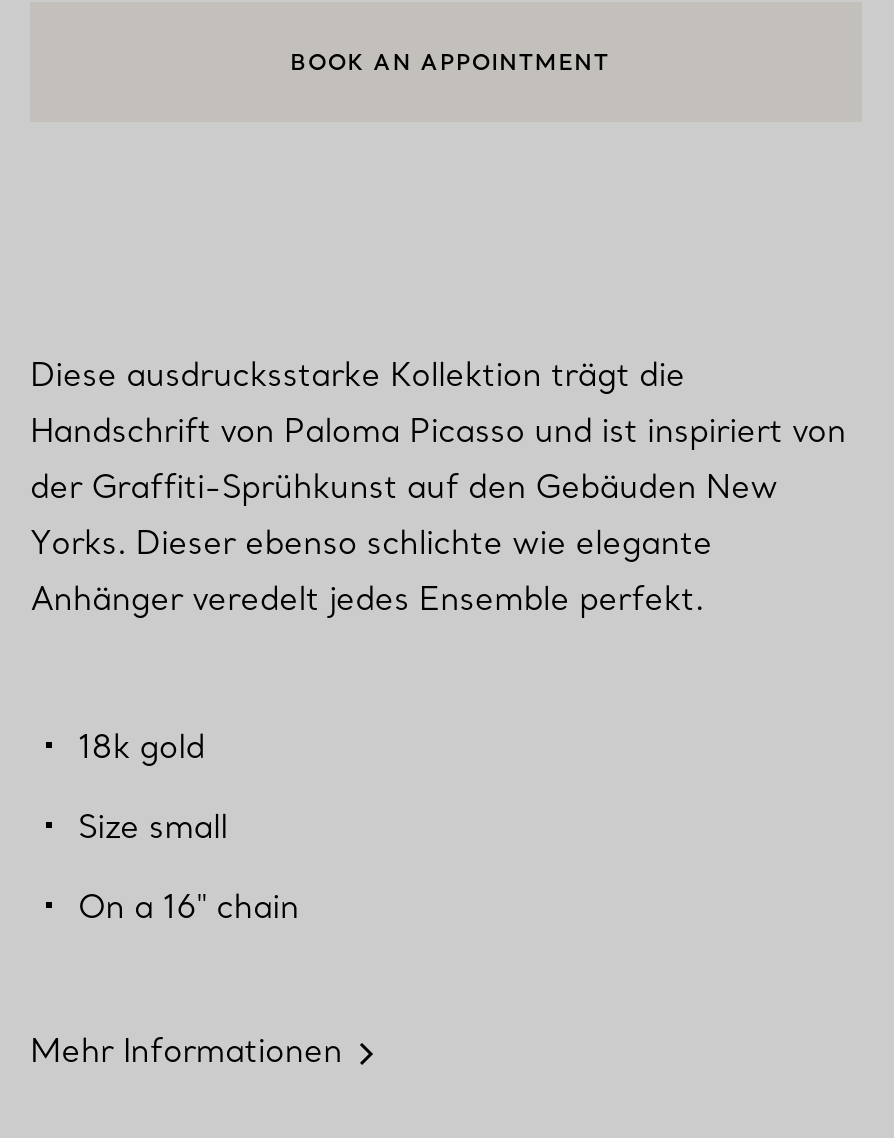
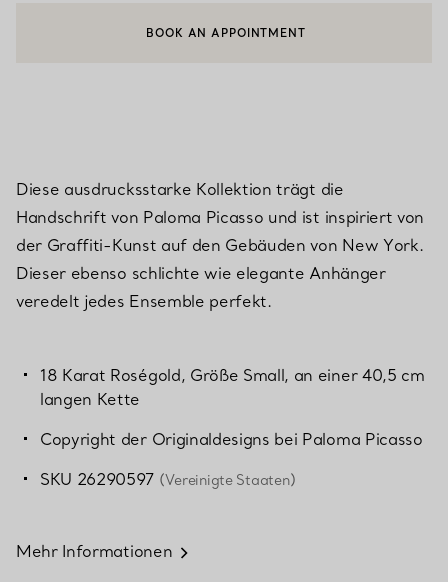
[30,466,778,618] der Graffiti-Sprühkunst auf den Gebäuden New | Yorks. Dieser ebenso schlichte wie elegante | Anhänger veredelt jedes Ensemble perfekt. -> [16,235,423,311] der Graffiti-Kunst auf den Gebäuden von New York. | Dieser ebenso schlichte wie elegante Anhänger | veredelt jedes Ensemble perfekt.
[78,726,205,766] 18k gold -> [40,365,425,409] 18 Karat Roségold, Größe Small, an einer 40,5 cm | langen Kette
[78,806,228,846] Size small -> [40,429,423,449] Copyright der Originaldesigns bei Paloma Picasso
[78,886,299,926] On a 16" chain -> [40,469,295,489] SKU 26290597 (Vereinigte Staaten)

